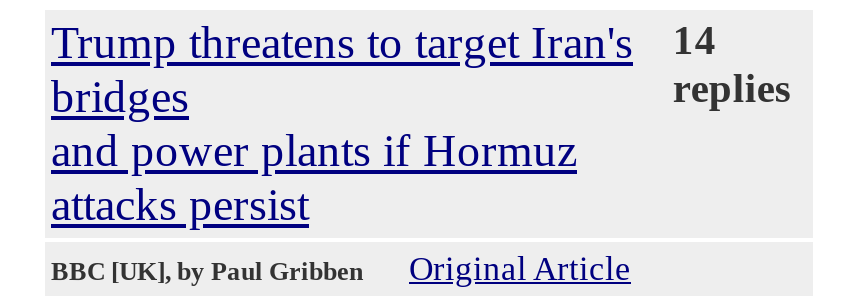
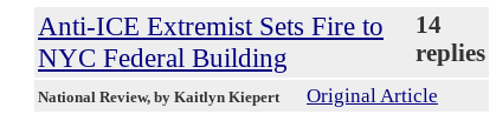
[51,17,633,231] Trump threatens to target Iran's | bridges | and power plants if Hormuz | attacks persist -> [38,11,384,73] Anti-ICE Extremist Sets Fire to | NYC Federal Building
[51,257,369,287] BBC [UK], by Paul Gribben -> [38,88,283,106] National Review, by Kaitlyn Kiepert

